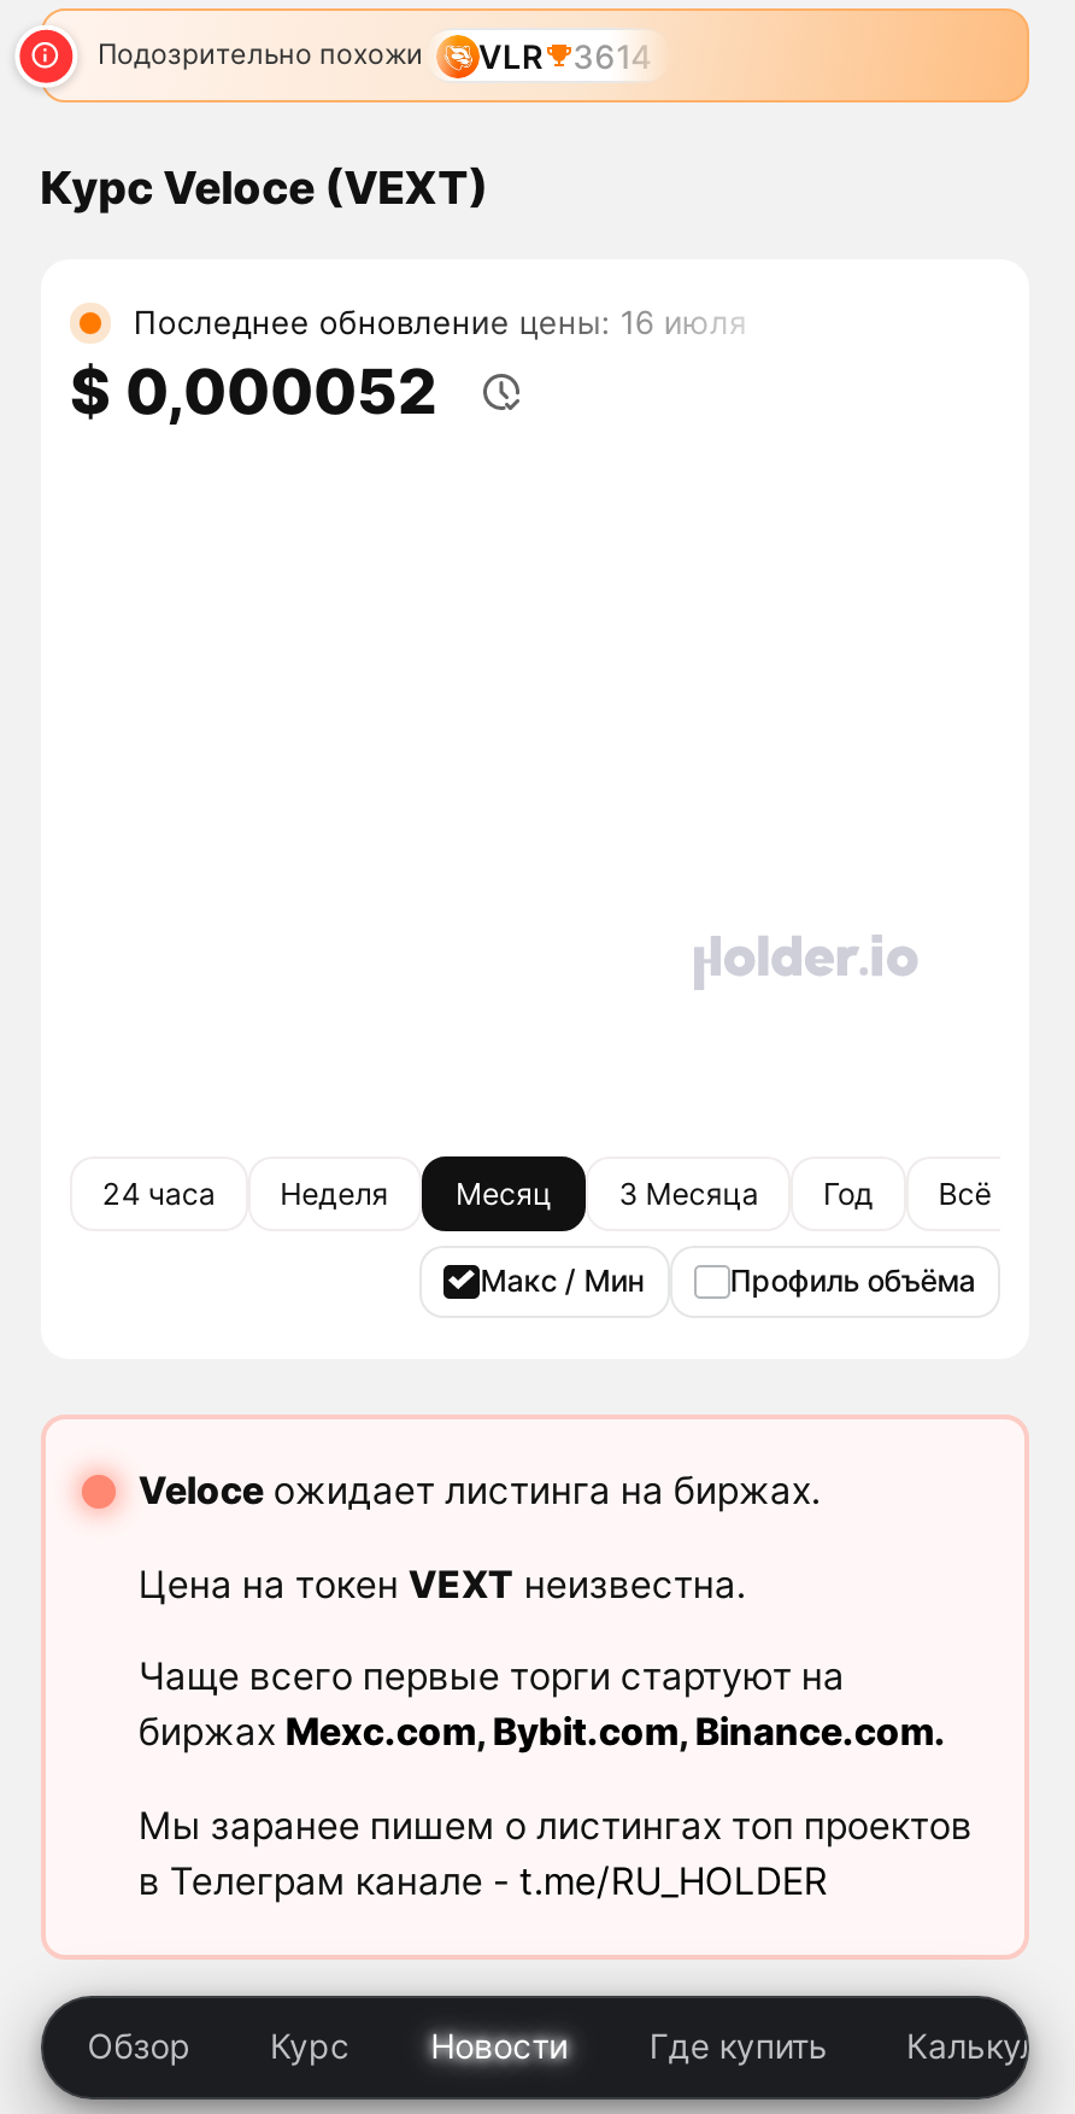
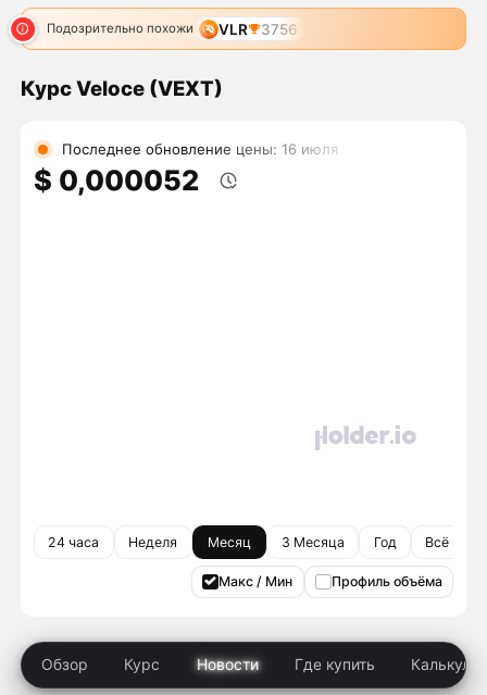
[98,36,652,75] Подозрительно похожи VLR 3614 -> [46,20,298,38] Подозрительно похожи VLR 3756
[41,1415,1029,1960] [image] | Veloce ожидает листинга на биржах. | Цена на токен VEXT неизвестна. | Чаще всего первые торги стартуют на | биржах Mexc.com, Bybit.com, Binance.com. | Мы заранее пишем о листингах топ проектов | в Телеграм канале - t.me/RU_HOLDER -> none

